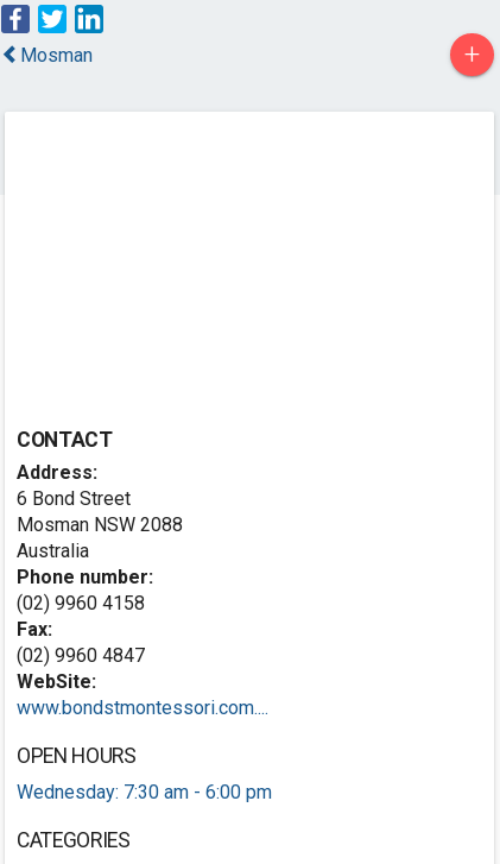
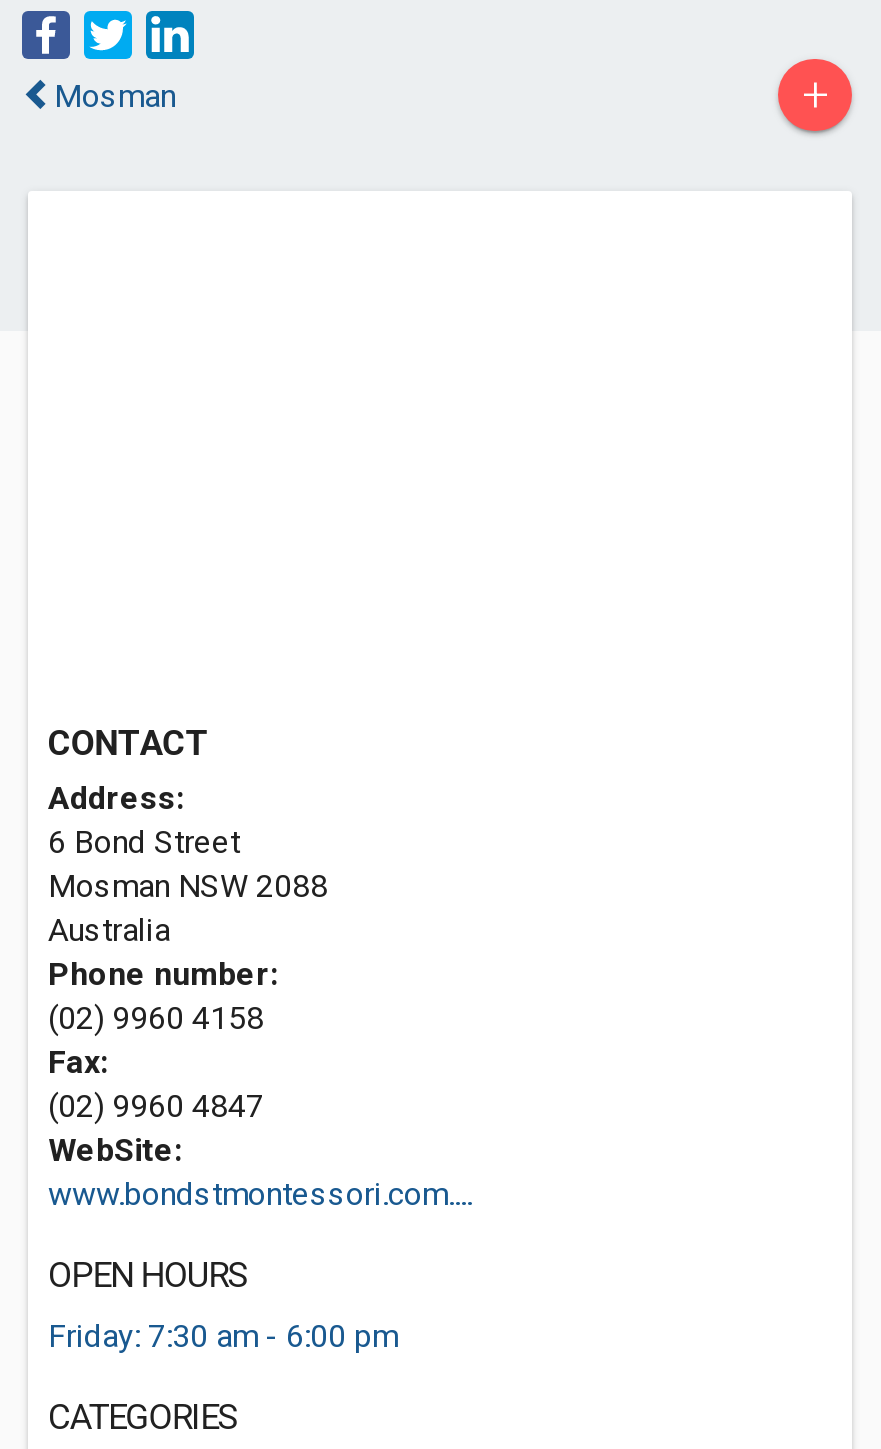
[17,781,272,803] Wednesday: 7:30 am - 6:00 pm -> [48,1317,398,1355] Friday: 7:30 am - 6:00 pm

